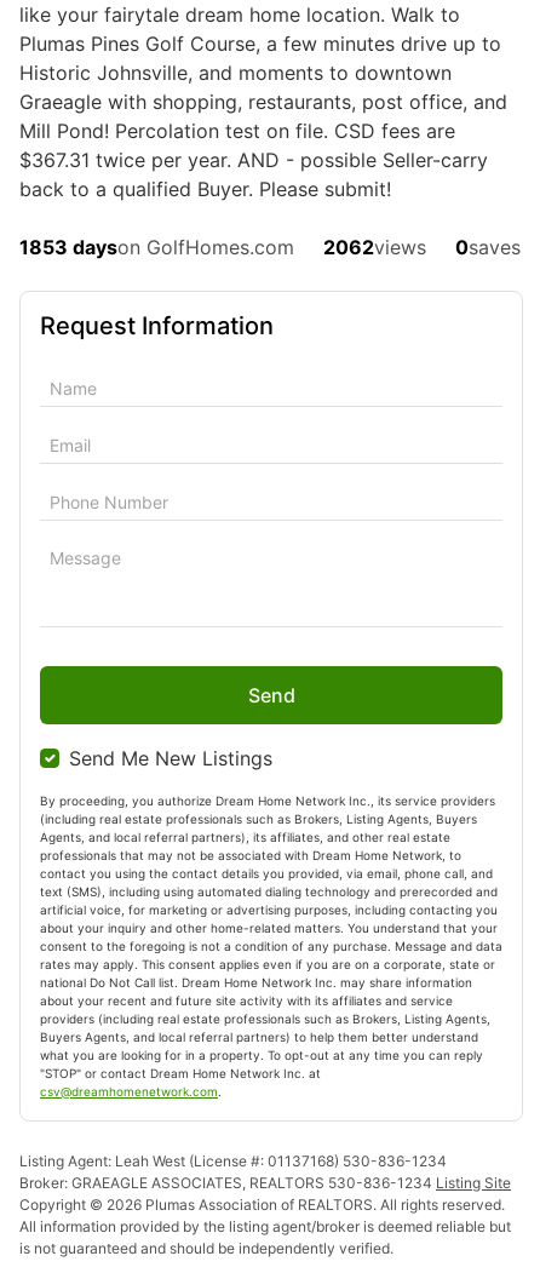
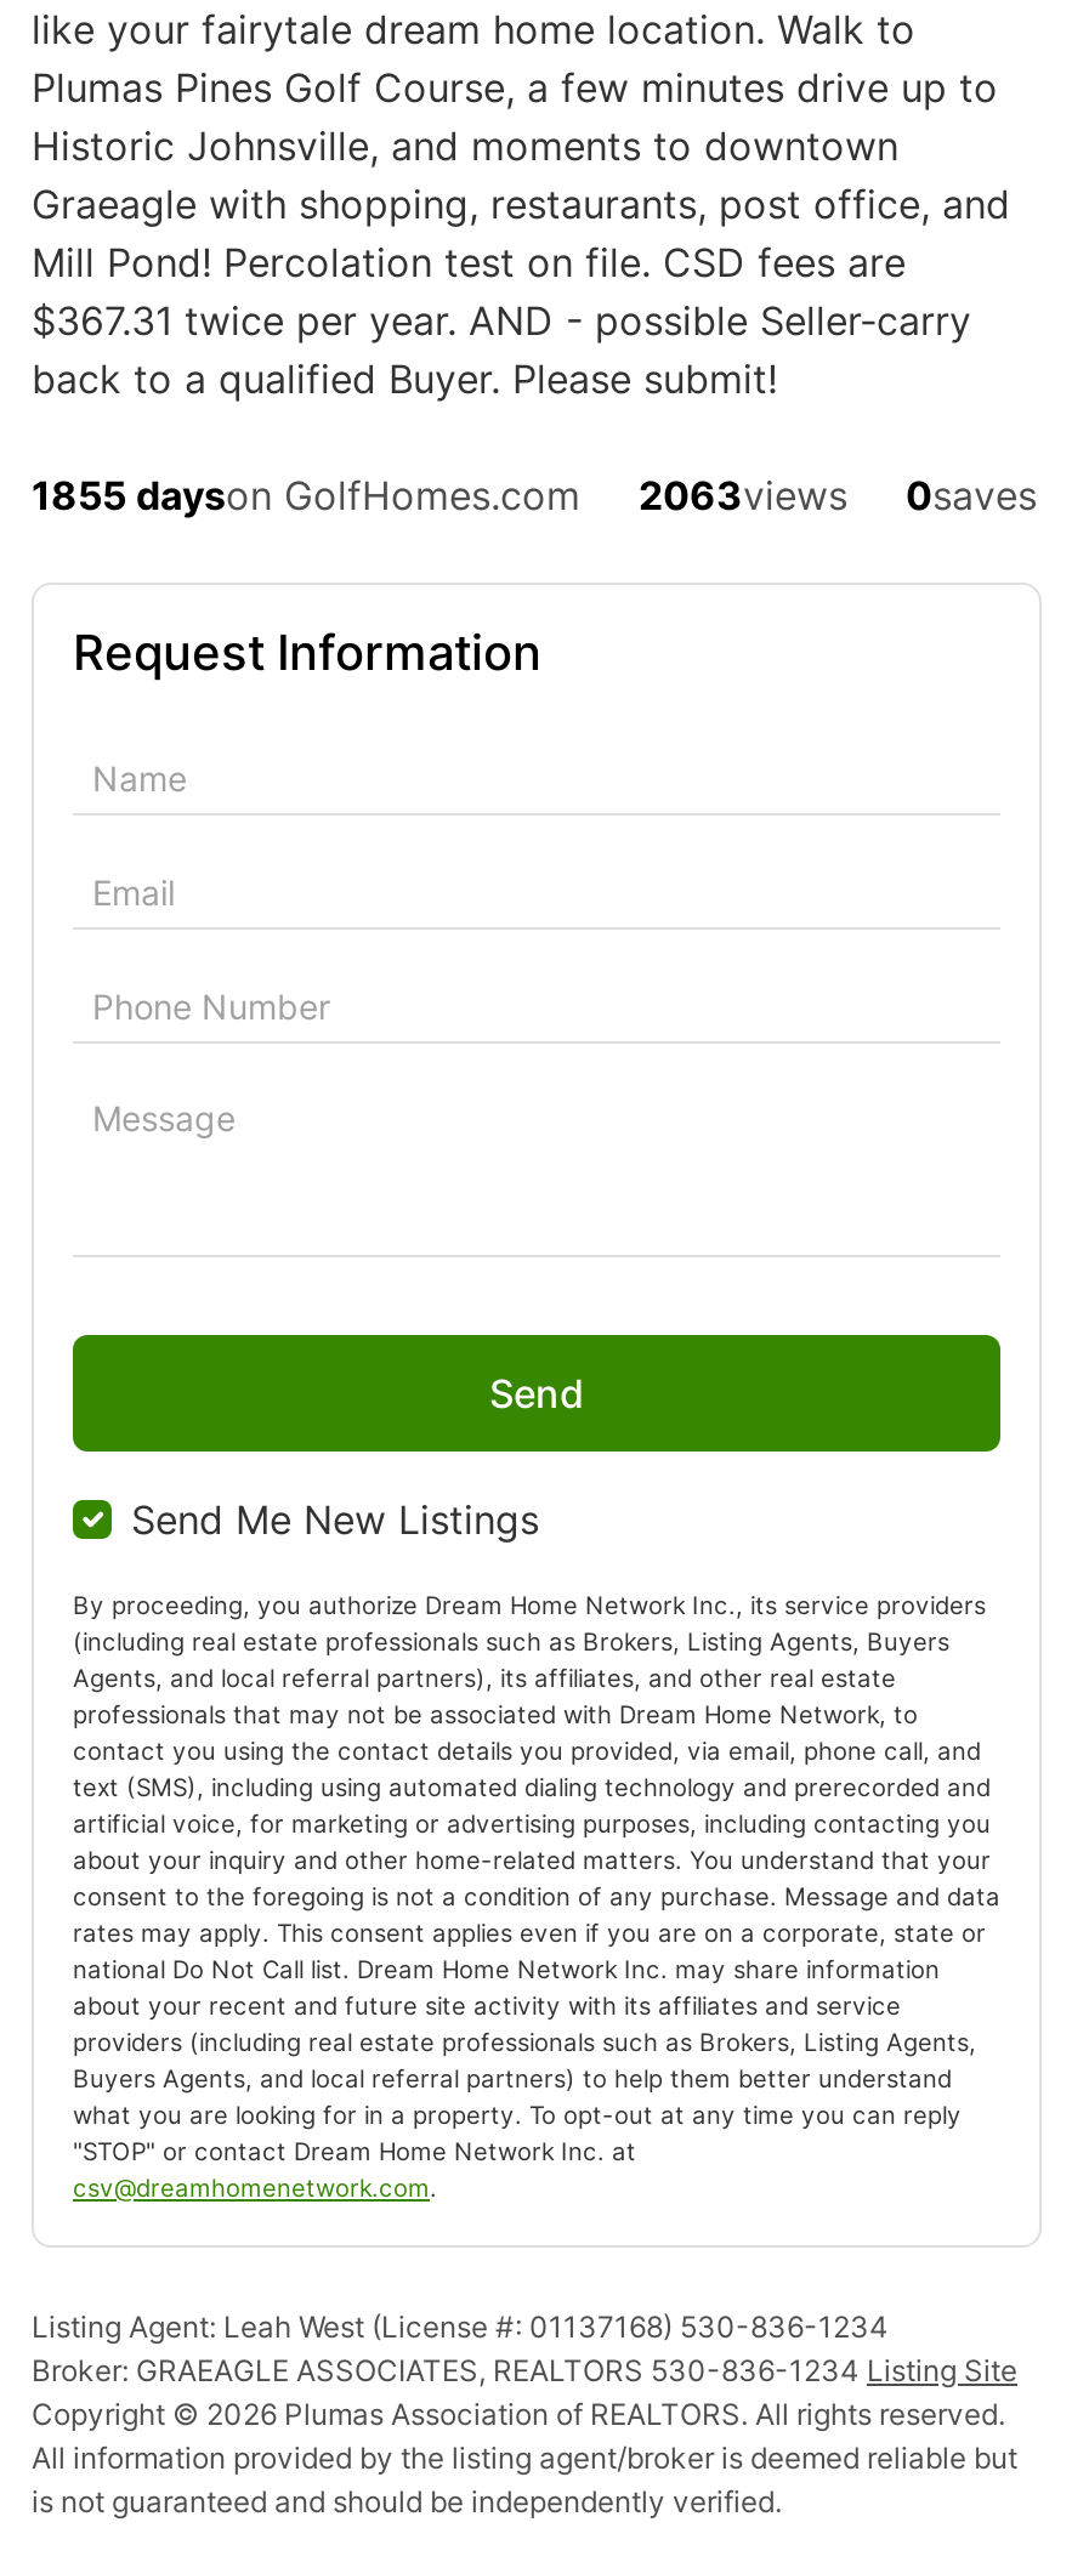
[19,235,294,259] 1853 dayson GolfHomes.com -> [32,471,580,519] 1855 dayson GolfHomes.com
[323,235,426,259] 2062views -> [639,471,847,519] 2063views

